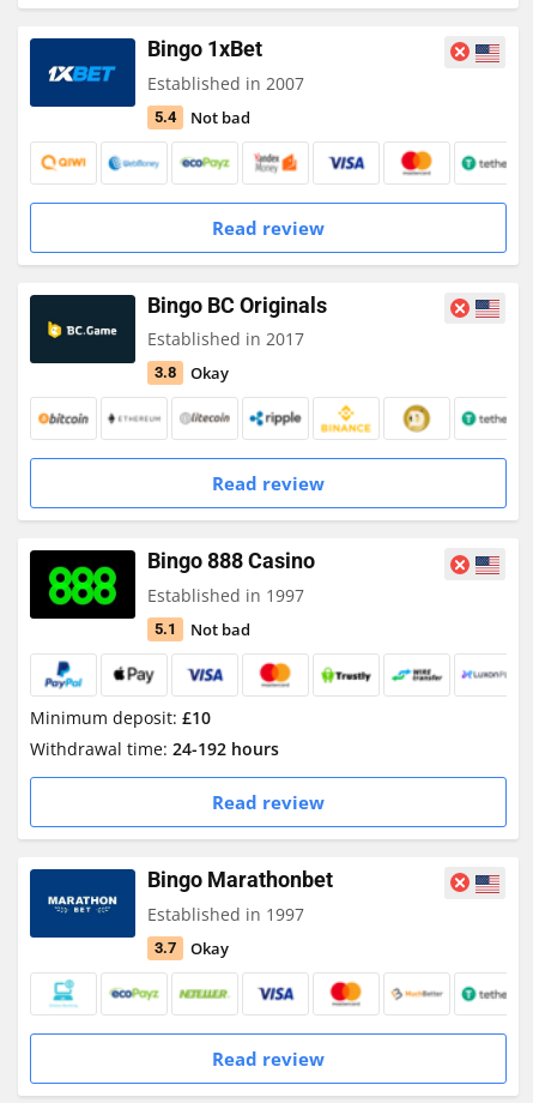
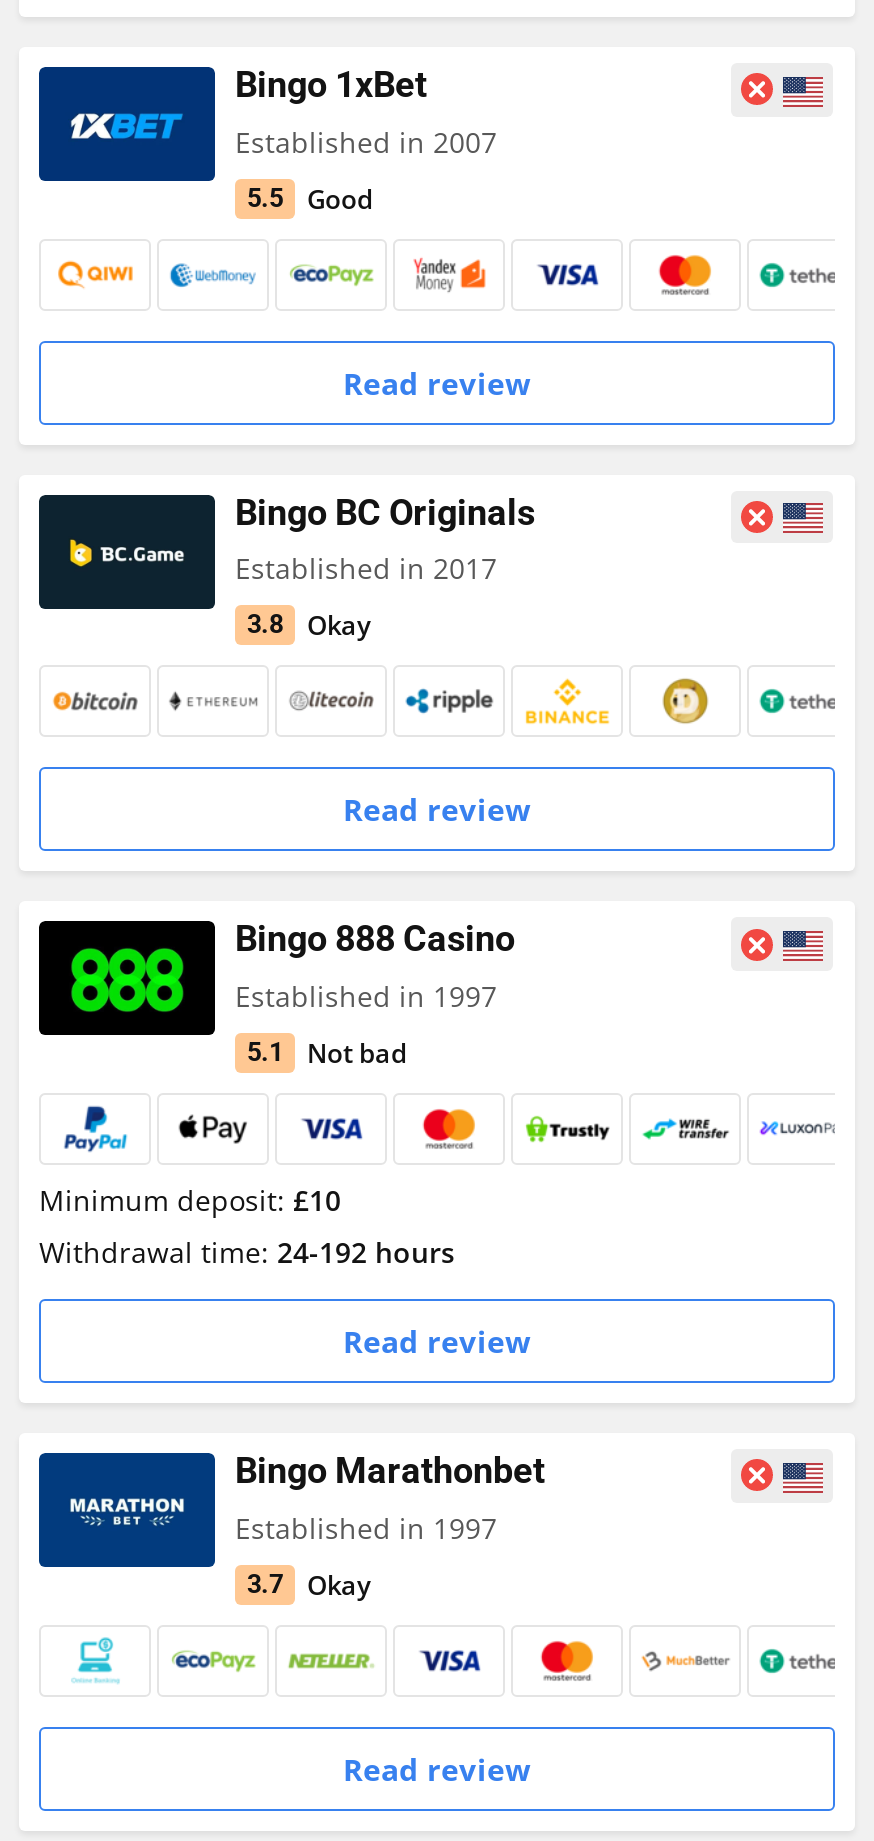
[155,106,250,128] Not bad | 5.4 -> [247,180,373,216] Good | 5.5

